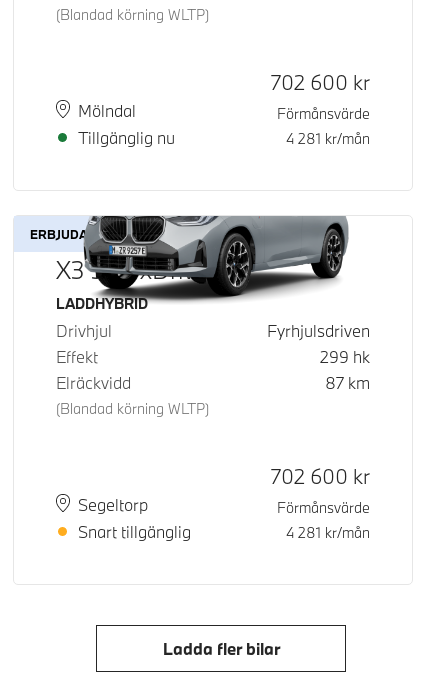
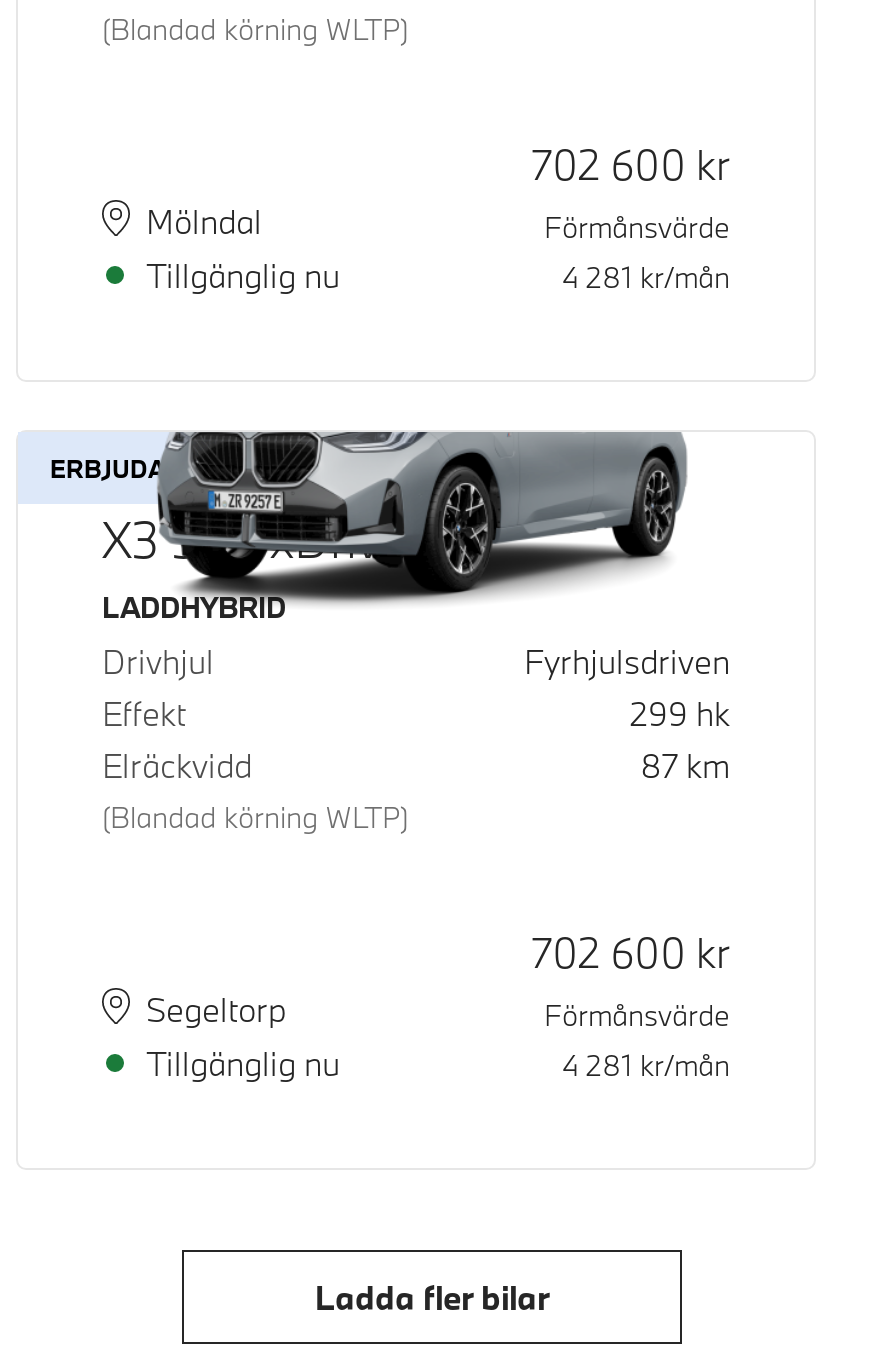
[78,521,191,542] Snart tillgänglig -> [146,1042,340,1084] Tillgänglig nu

